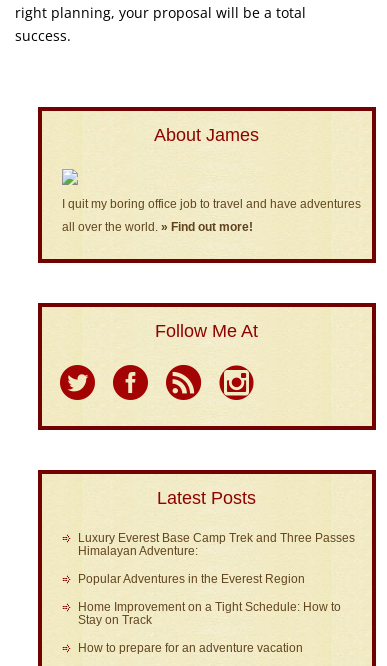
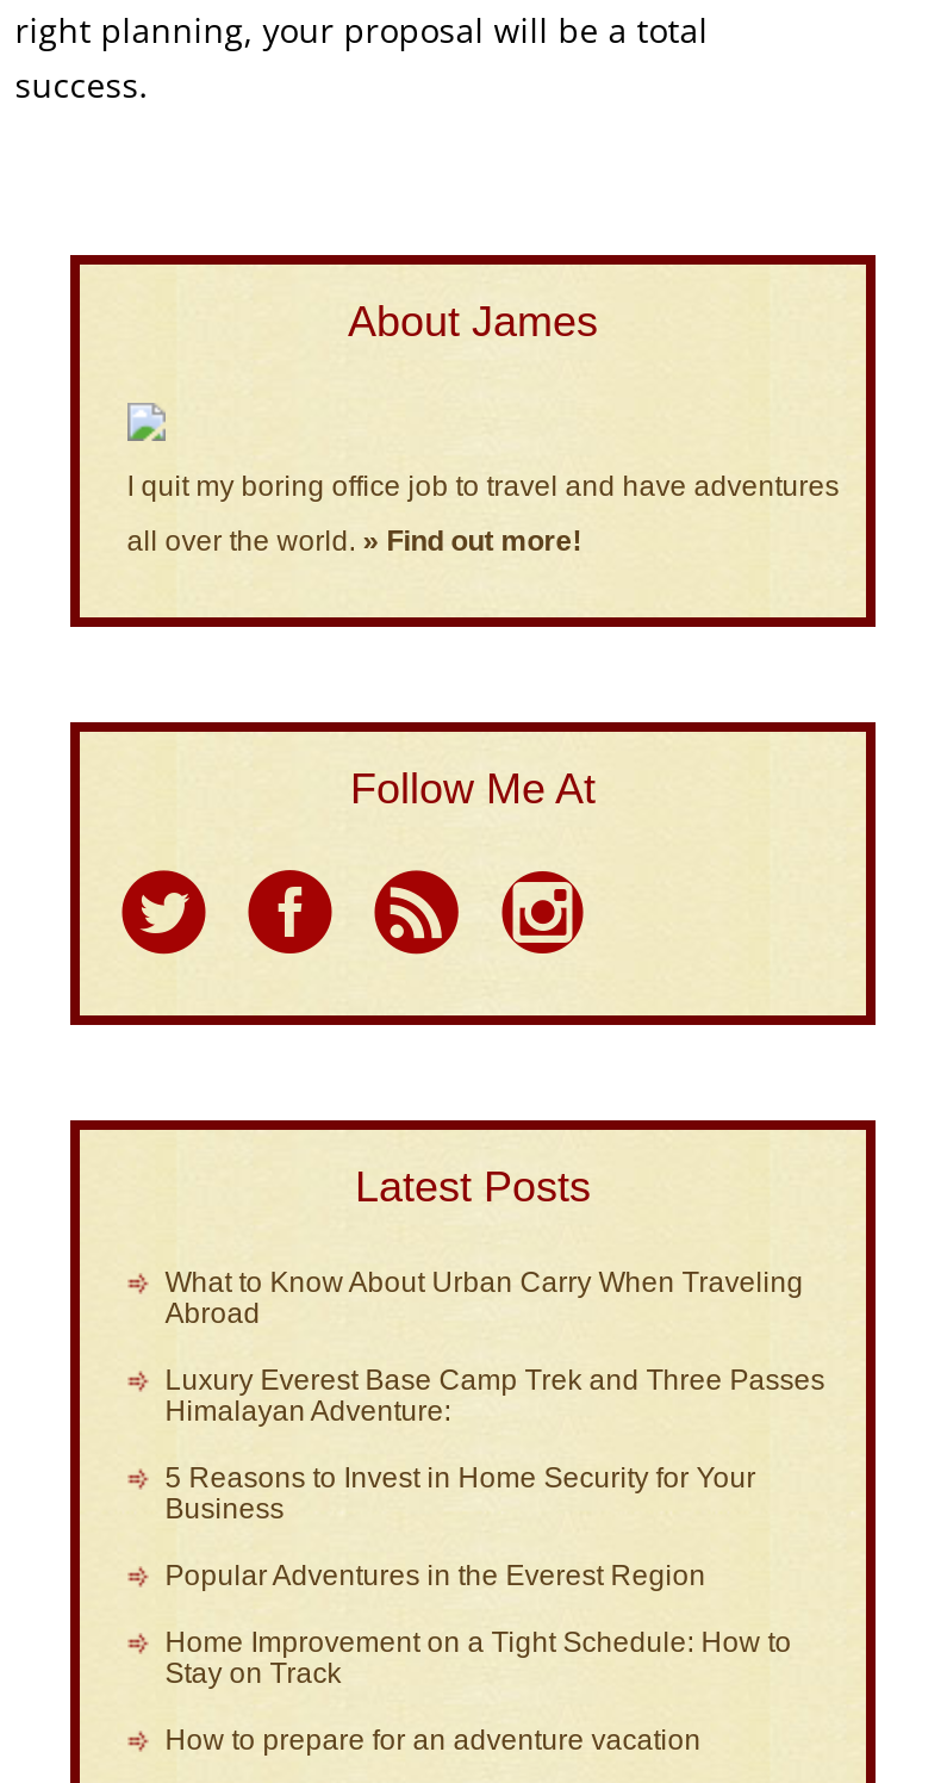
none -> [165,1266,804,1330] What to Know About Urban Carry When Traveling | Abroad
none -> [165,1461,756,1526] 5 Reasons to Invest in Home Security for Your | Business

